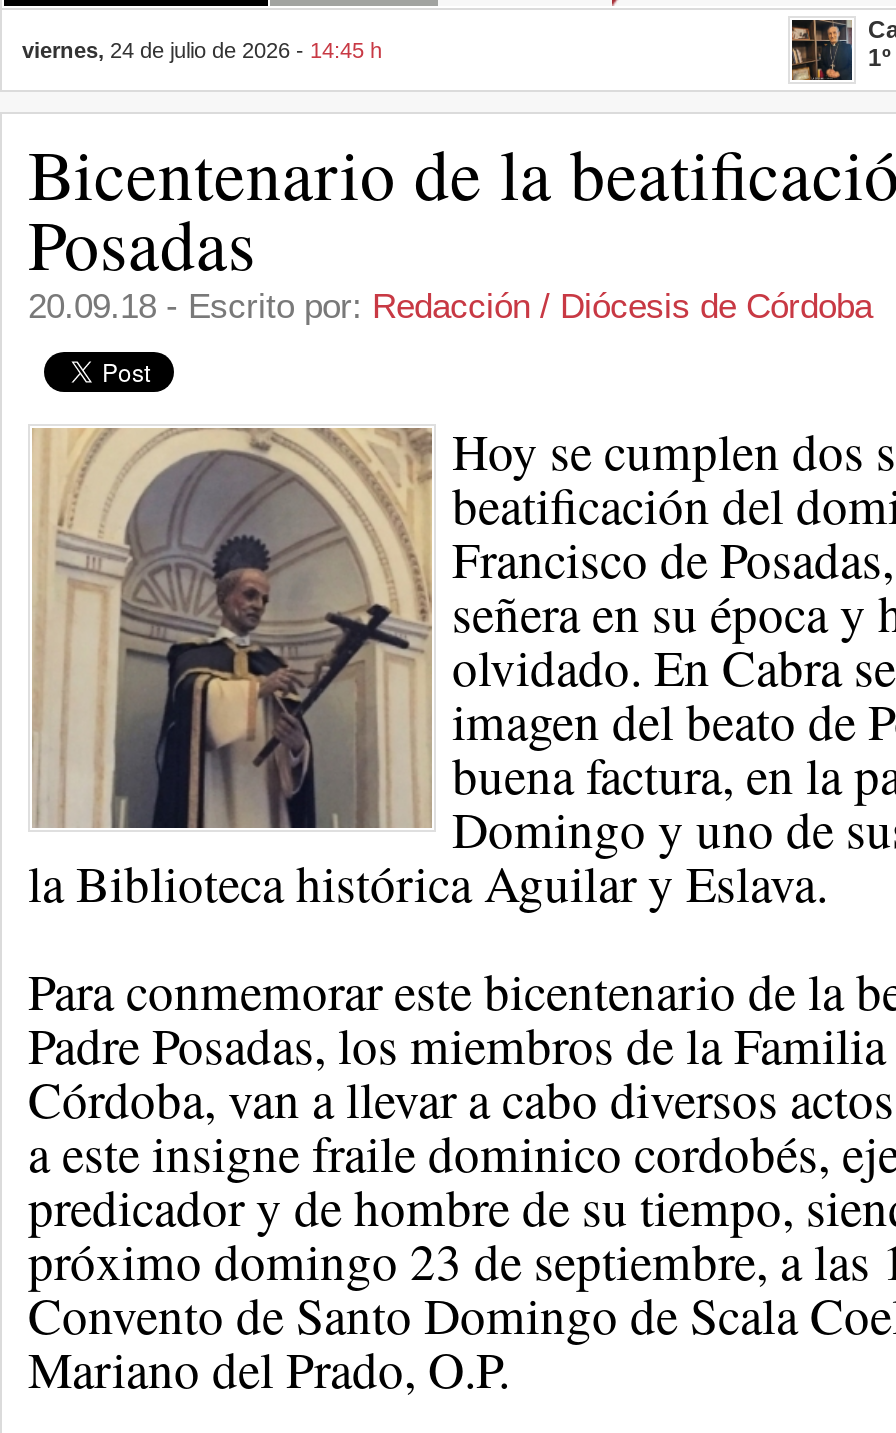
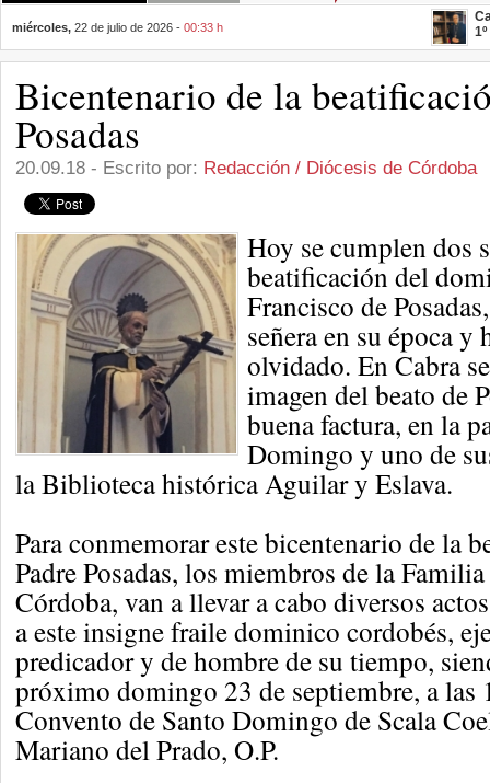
[22,38,382,62] viernes, 24 de julio de 2026 - 14:45 h -> [12,21,223,34] miércoles, 22 de julio de 2026 - 00:33 h

